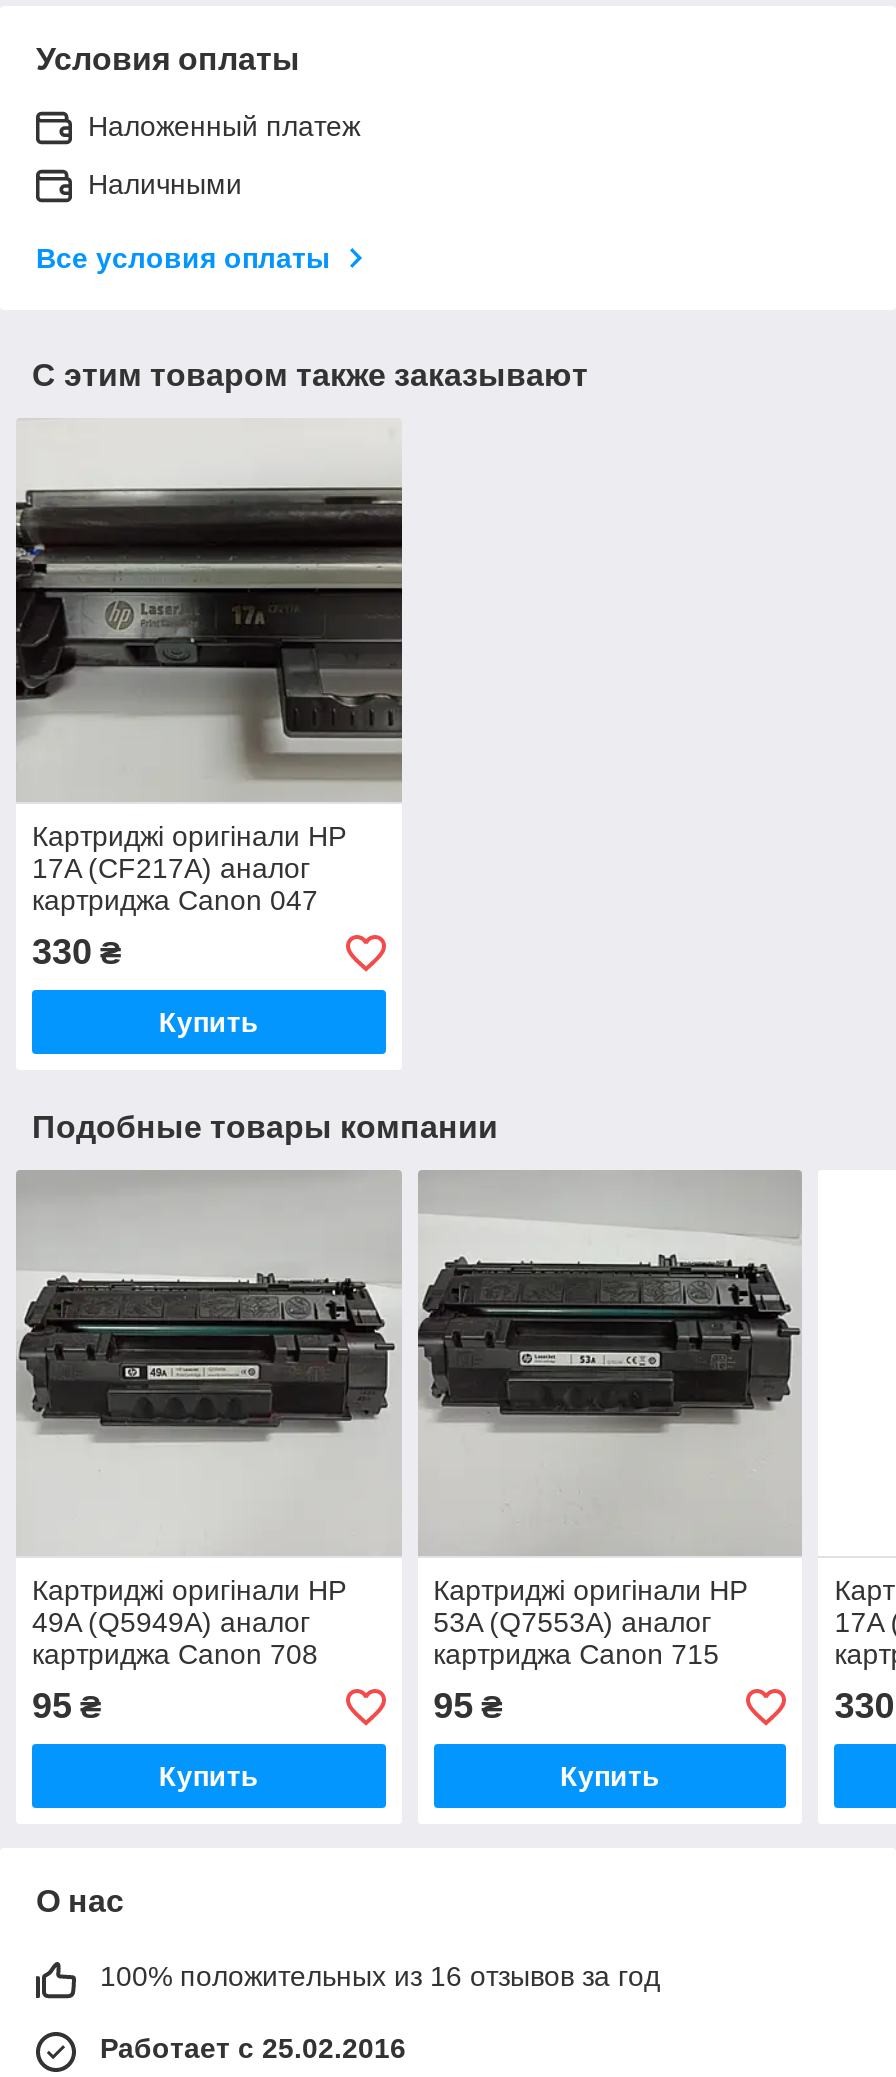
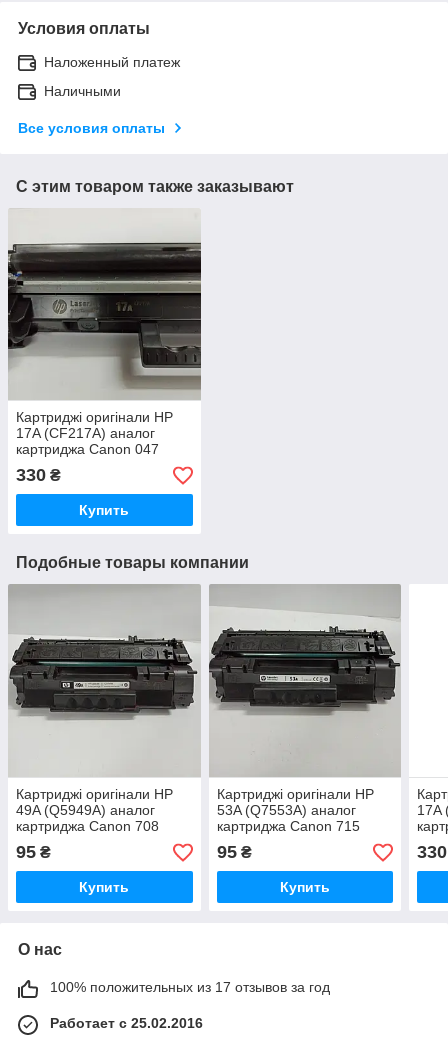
[100,1960,660,1992] 100% положительных из 16 отзывов за год -> [50,979,330,995] 100% положительных из 17 отзывов за год

